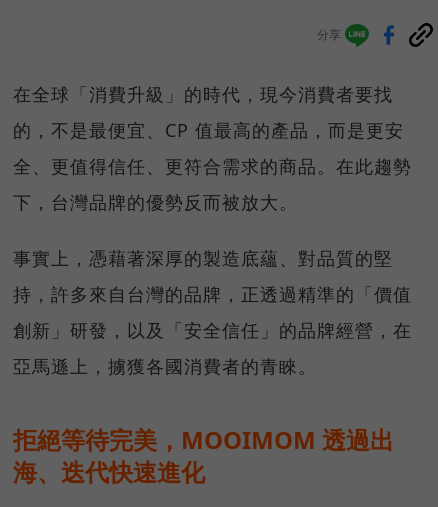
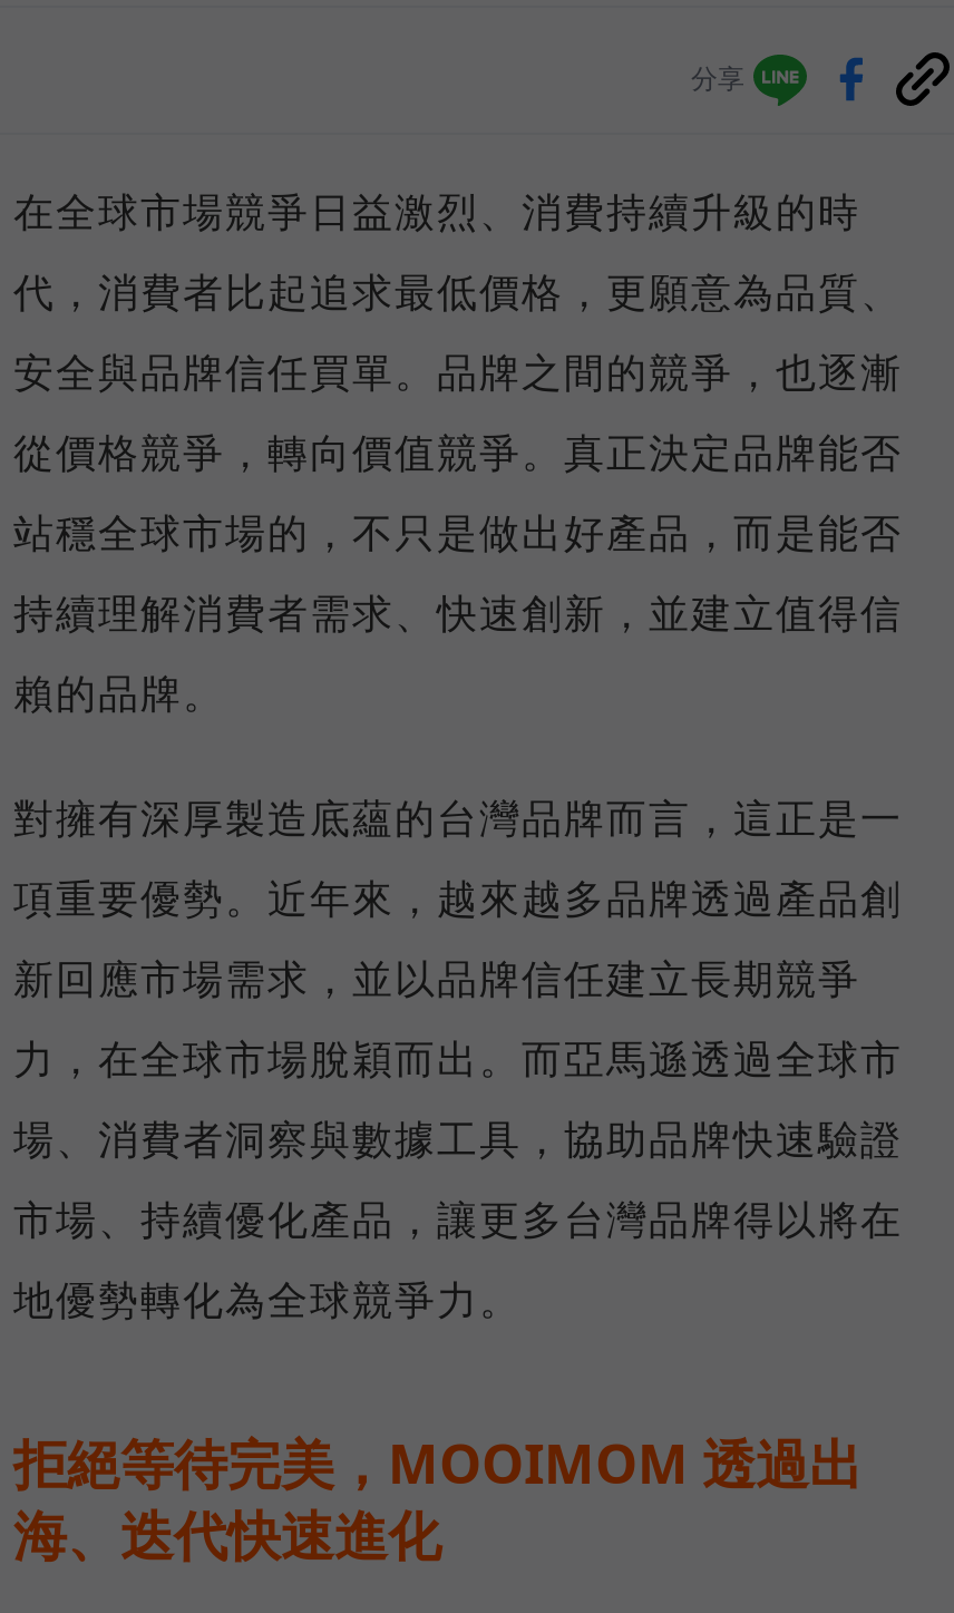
[13,82,412,378] 在全球「消費升級」的時代，現今消費者要找 | 的，不是最便宜、CP 值最高的產品，而是更安 | 全、更值得信任、更符合需求的商品。在此趨勢 | 下，台灣品牌的優勢反而被放大。 | 事實上，憑藉著深厚的製造底蘊、對品質的堅 | 持，許多來自台灣的品牌，正透過精準的「價值 | 創新」研發，以及「安全信任」的品牌經營，在 | 亞馬遜上，擄獲各國消費者的青睞。 -> [13,185,903,1326] 在全球市場競爭日益激烈、消費持續升級的時 | 代，消費者比起追求最低價格，更願意為品質、 | 安全與品牌信任買單。品牌之間的競爭，也逐漸 | 從價格競爭，轉向價值競爭。真正決定品牌能否 | 站穩全球市場的，不只是做出好產品，而是能否 | 持續理解消費者需求、快速創新，並建立值得信 | 賴的品牌。 | 對擁有深厚製造底蘊的台灣品牌而言，這正是一 | 項重要優勢。近年來，越來越多品牌透過產品創 | 新回應市場需求，並以品牌信任建立長期競爭 | 力，在全球市場脫穎而出。而亞馬遜透過全球市 | 場、消費者洞察與數據工具，協助品牌快速驗證 | 市場、持續優化產品，讓更多台灣品牌得以將在 | 地優勢轉化為全球競爭力。

